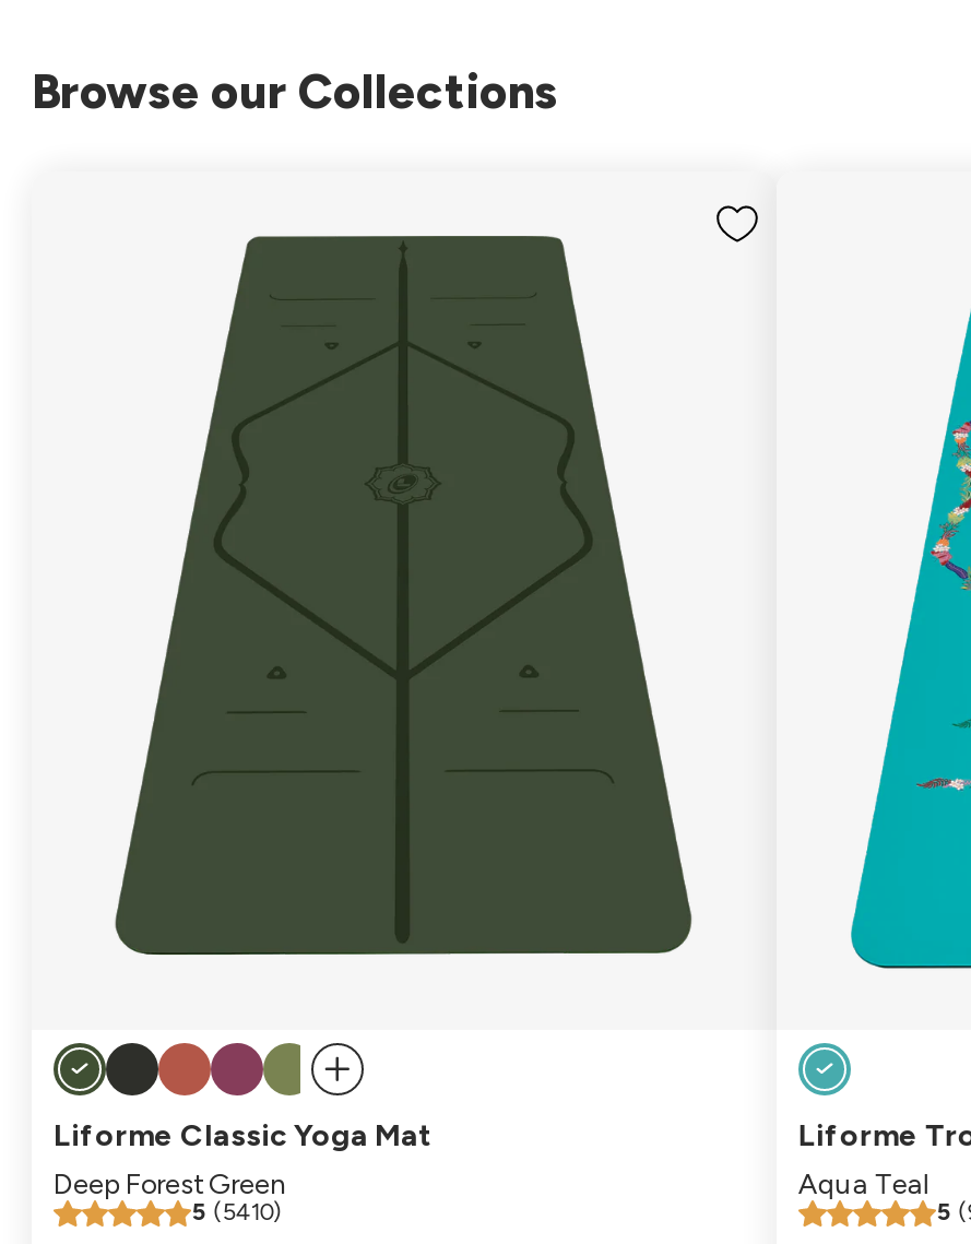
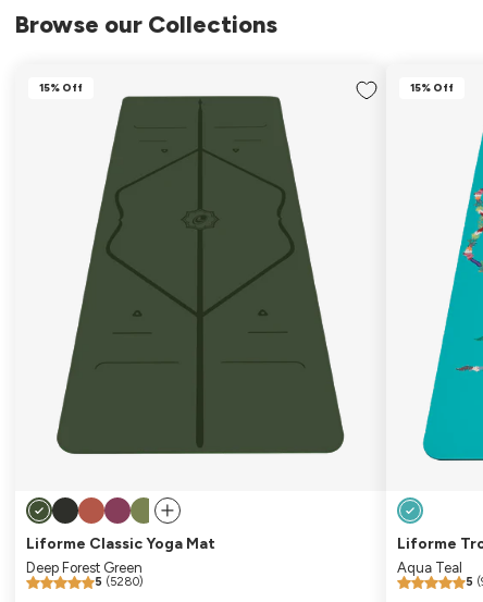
none -> [39,80,83,95] 15% Off
none -> [410,80,454,95] 15% Off
[192,1198,281,1227] 5 (5410) -> [95,575,144,589] 5 (5280)

